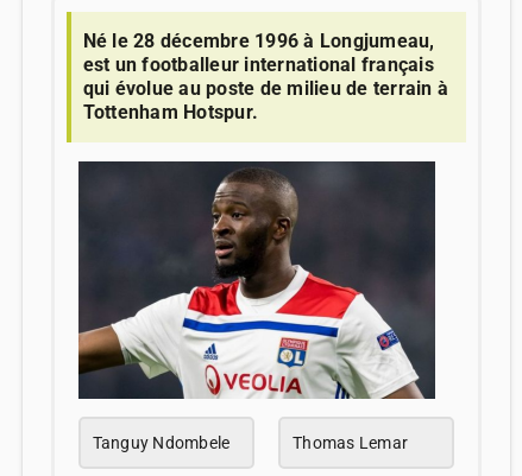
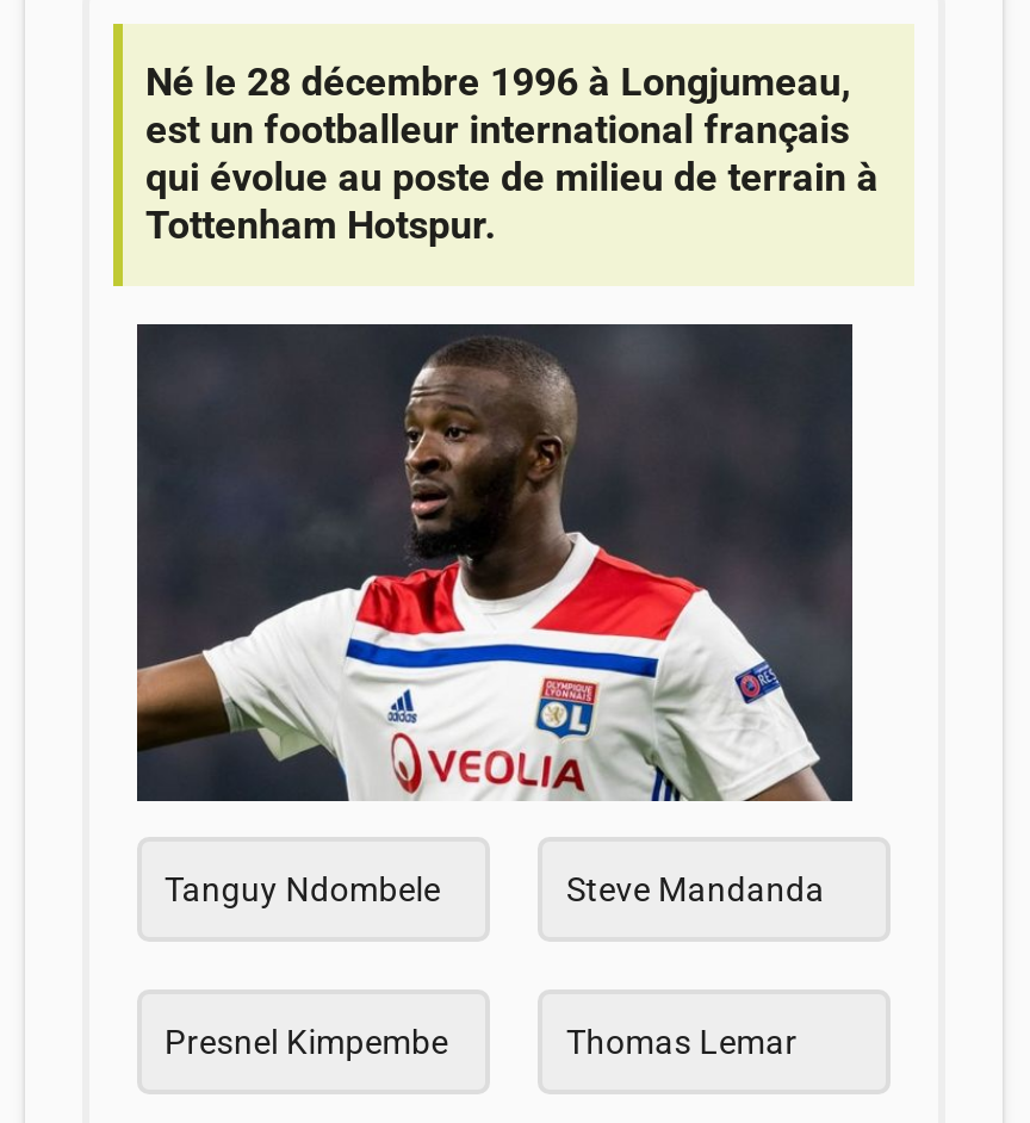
none -> [165,1023,448,1061] Presnel Kimpembe
none -> [566,871,825,909] Steve Mandanda

